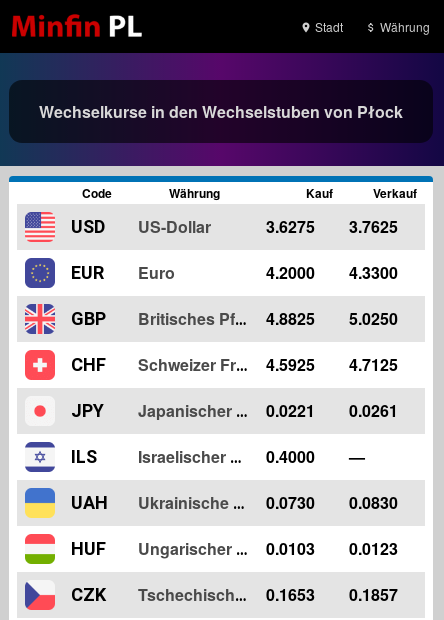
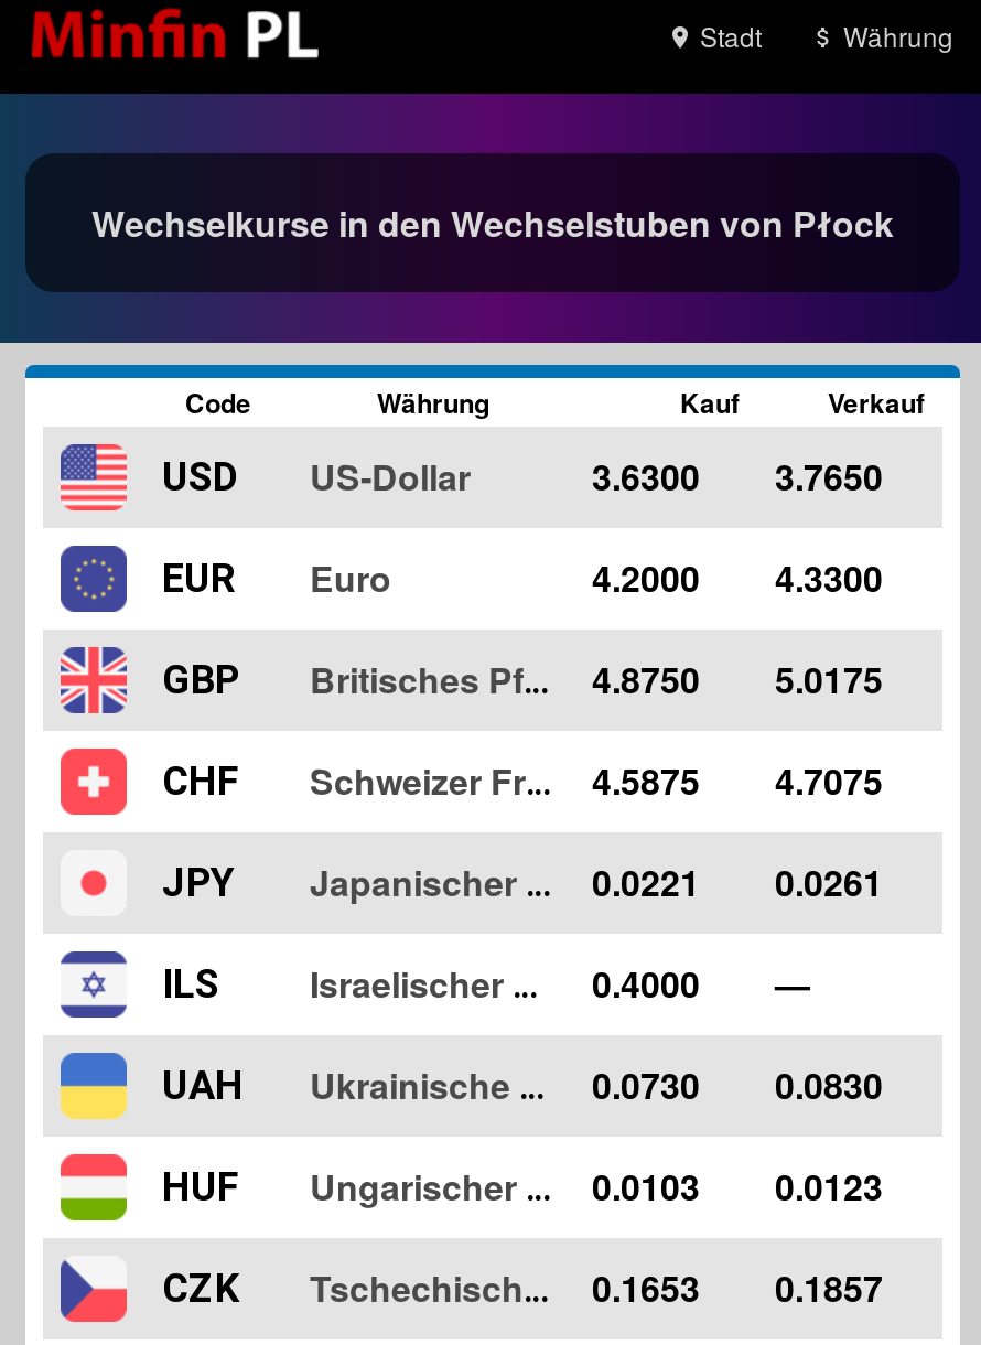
[266,215,315,238] 3.6275 -> [592,451,700,502] 3.6300
[349,215,398,238] 3.7625 -> [775,451,883,502] 3.7650
[266,307,315,330] 4.8825 -> [592,654,700,704] 4.8750
[349,307,398,330] 5.0250 -> [775,654,883,704] 5.0175
[266,353,315,376] 4.5925 -> [592,755,700,806] 4.5875
[349,353,398,376] 4.7125 -> [775,755,883,806] 4.7075

